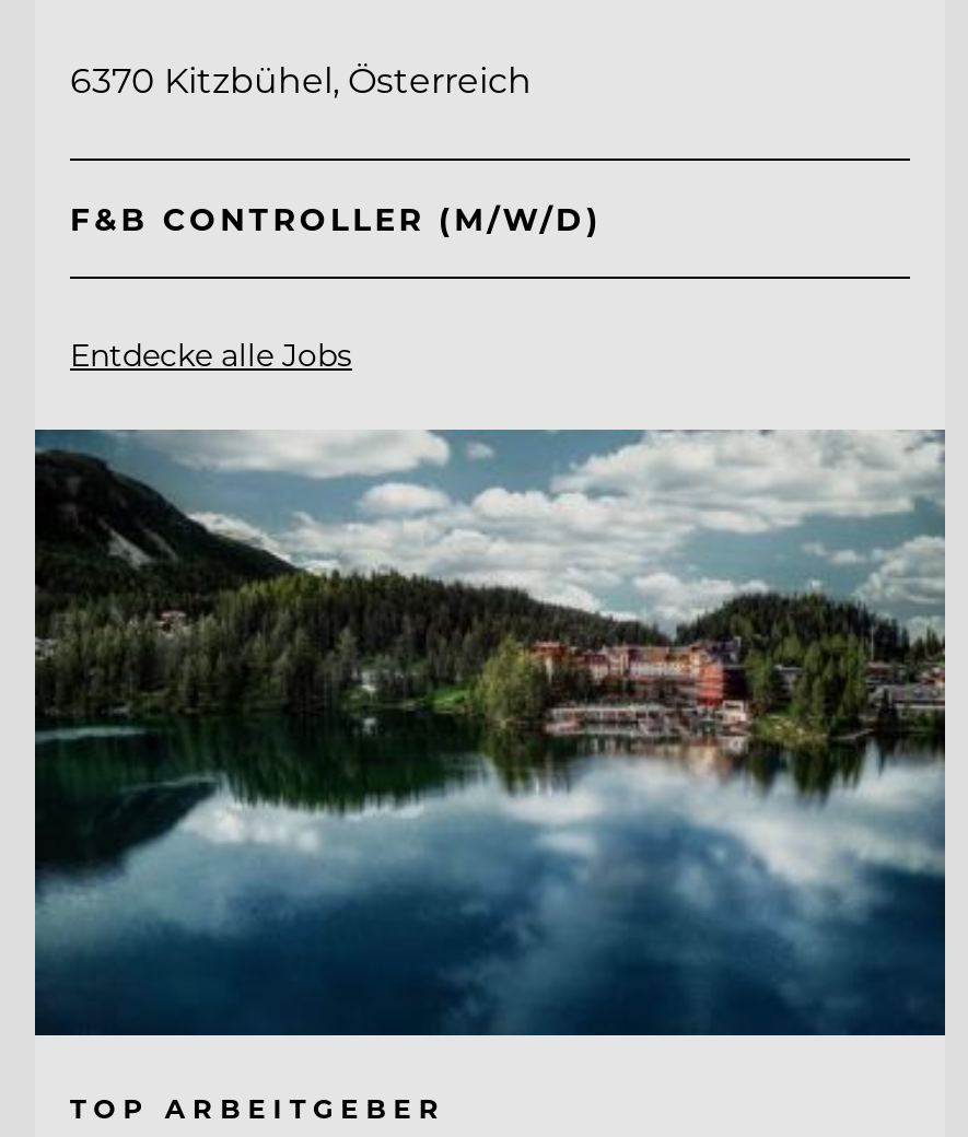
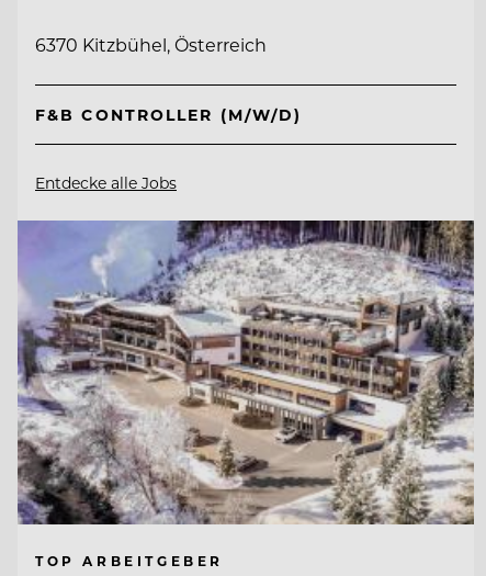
[33,427,947,1038] [image] -> [16,219,475,526] [image]

